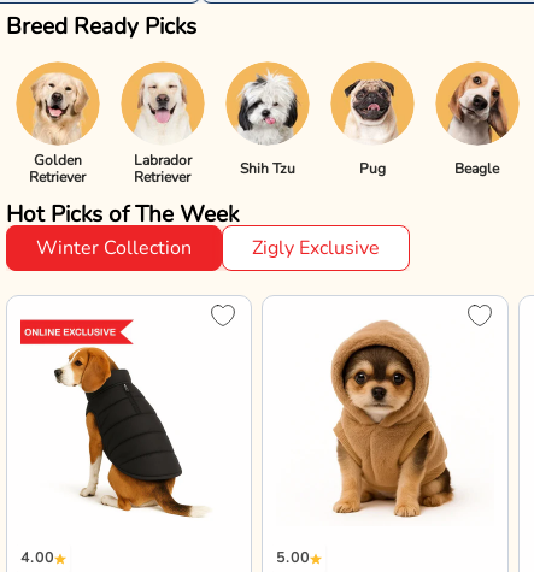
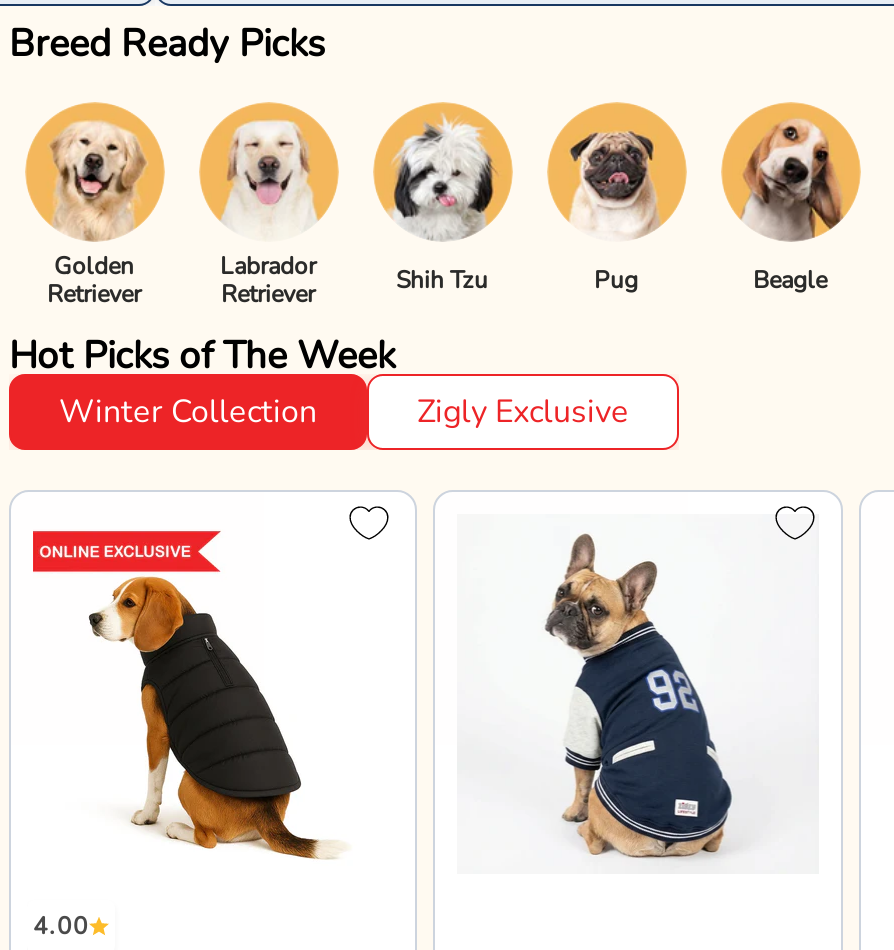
[329,319,456,518] [image] -> [543,532,753,860] [image]
[277,548,310,567] 5.00 -> none

